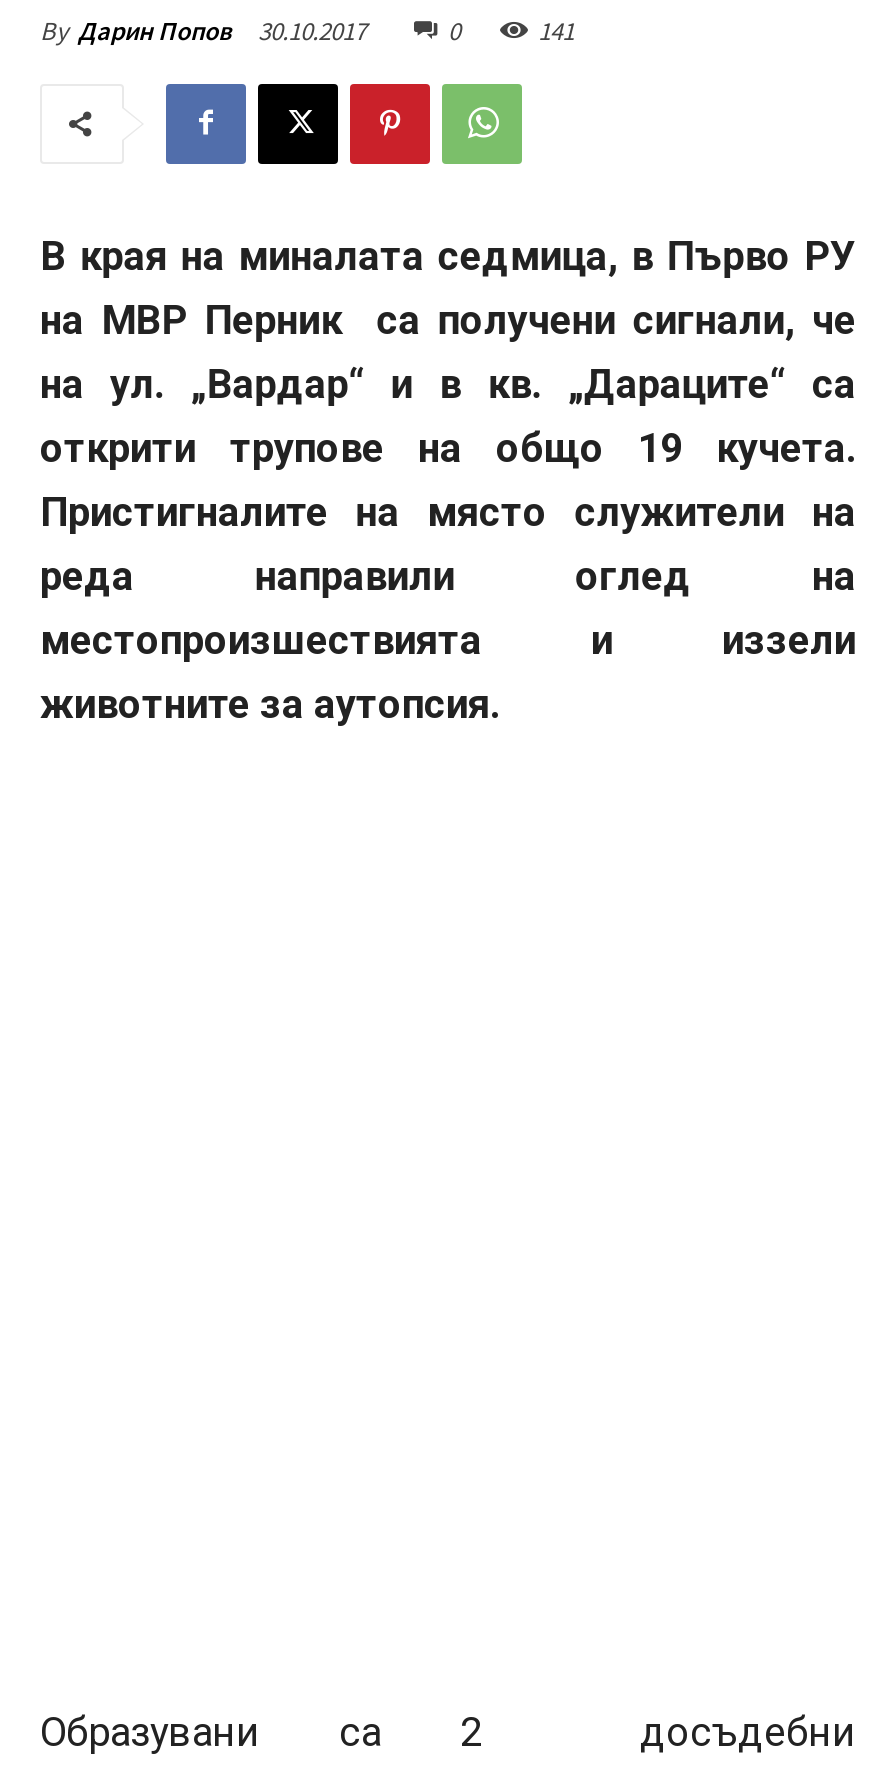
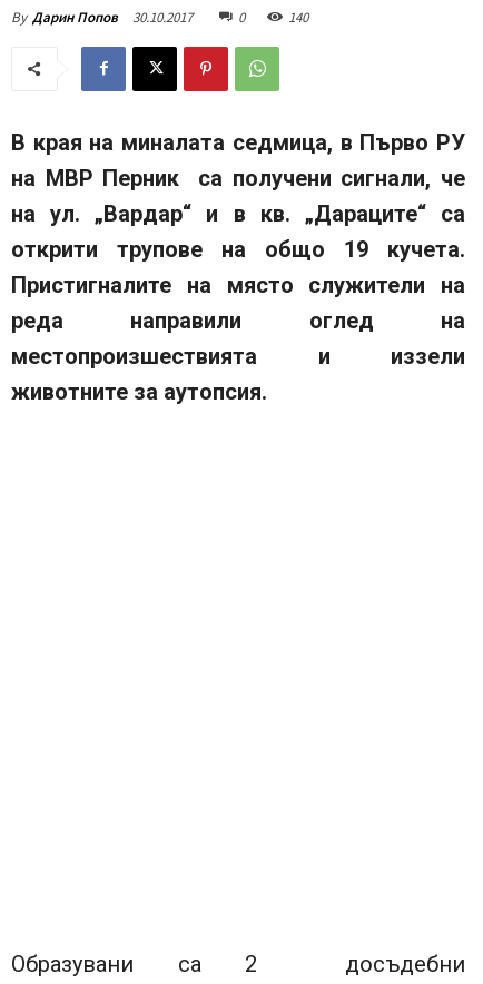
[538,13,574,47] 141 -> [288,7,308,26] 140

